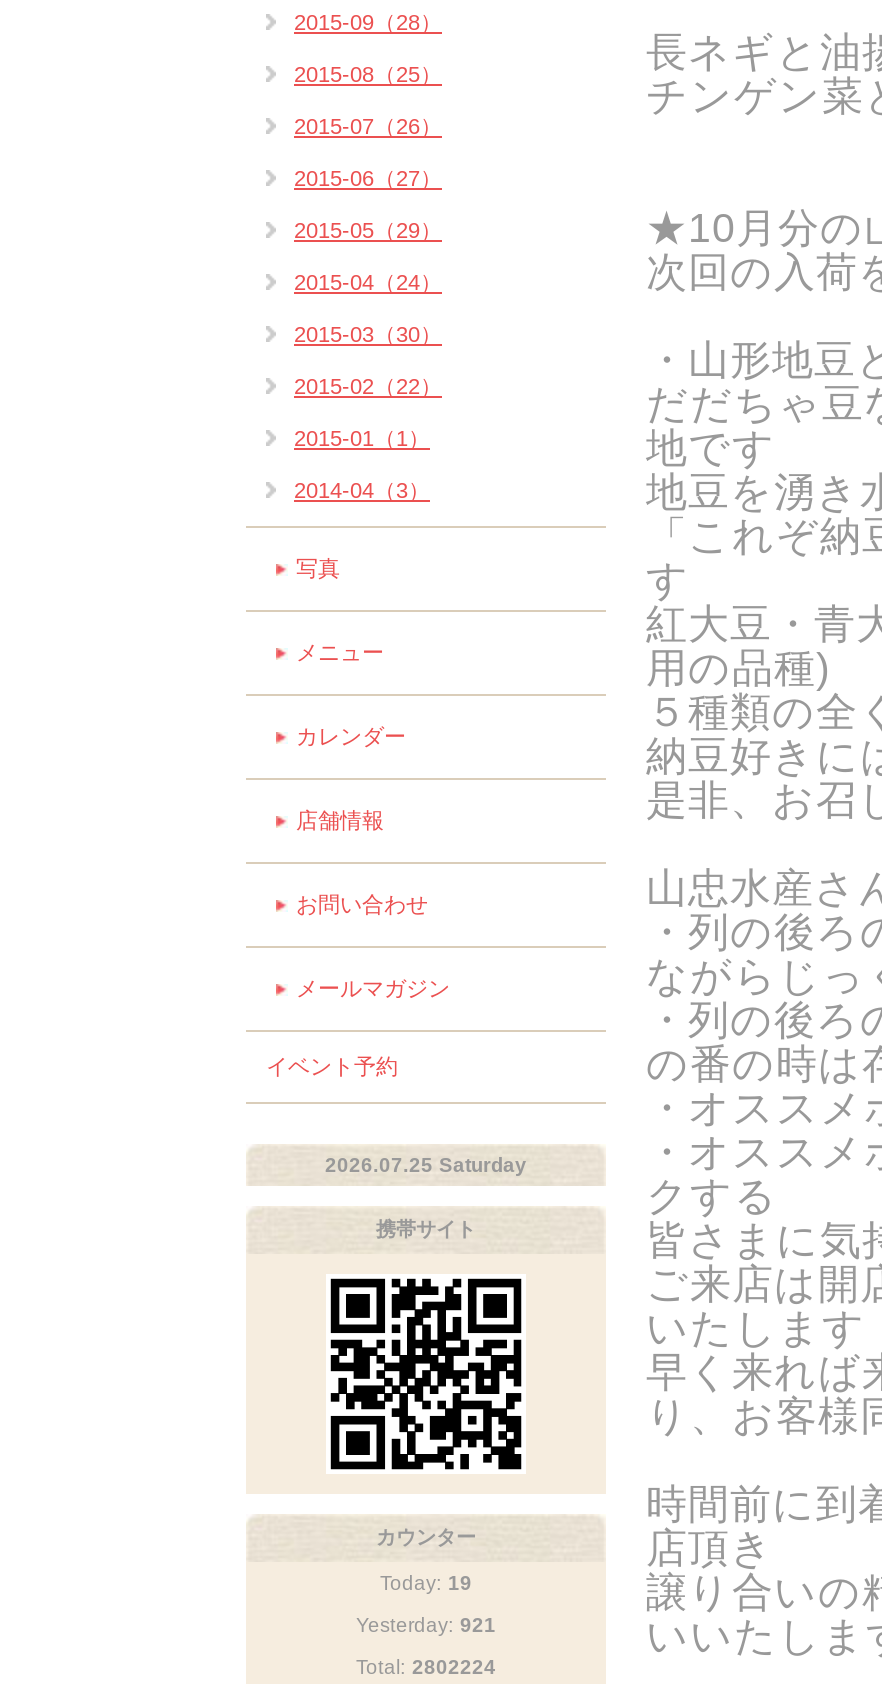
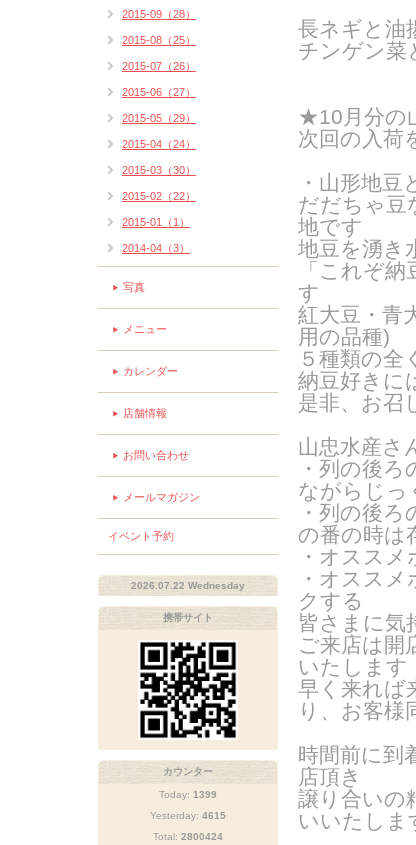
[325,1154,527,1176] 2026.07.25 Saturday -> [131,580,245,591] 2026.07.22 Wednesday
[380,1572,472,1594] Today: 19 -> [159,789,217,800] Today: 1399
[356,1614,496,1636] Yesterday: 921 -> [150,810,226,821] Yesterday: 4615
[356,1656,496,1678] Total: 2802224 -> [153,831,223,842] Total: 2800424

